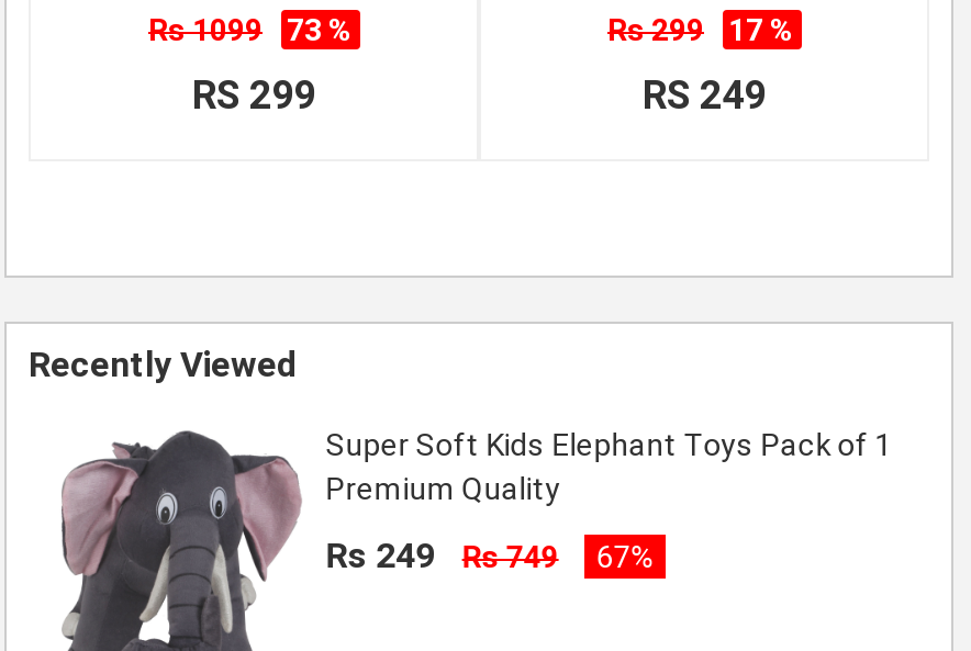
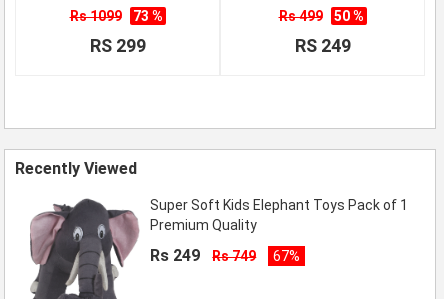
[607,12,794,47] Rs 299 | 17 % -> [278,8,363,24] Rs 499 | 50 %

